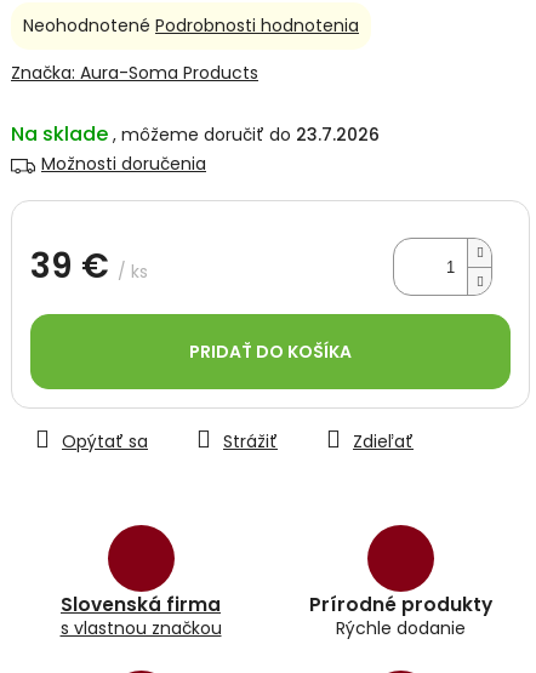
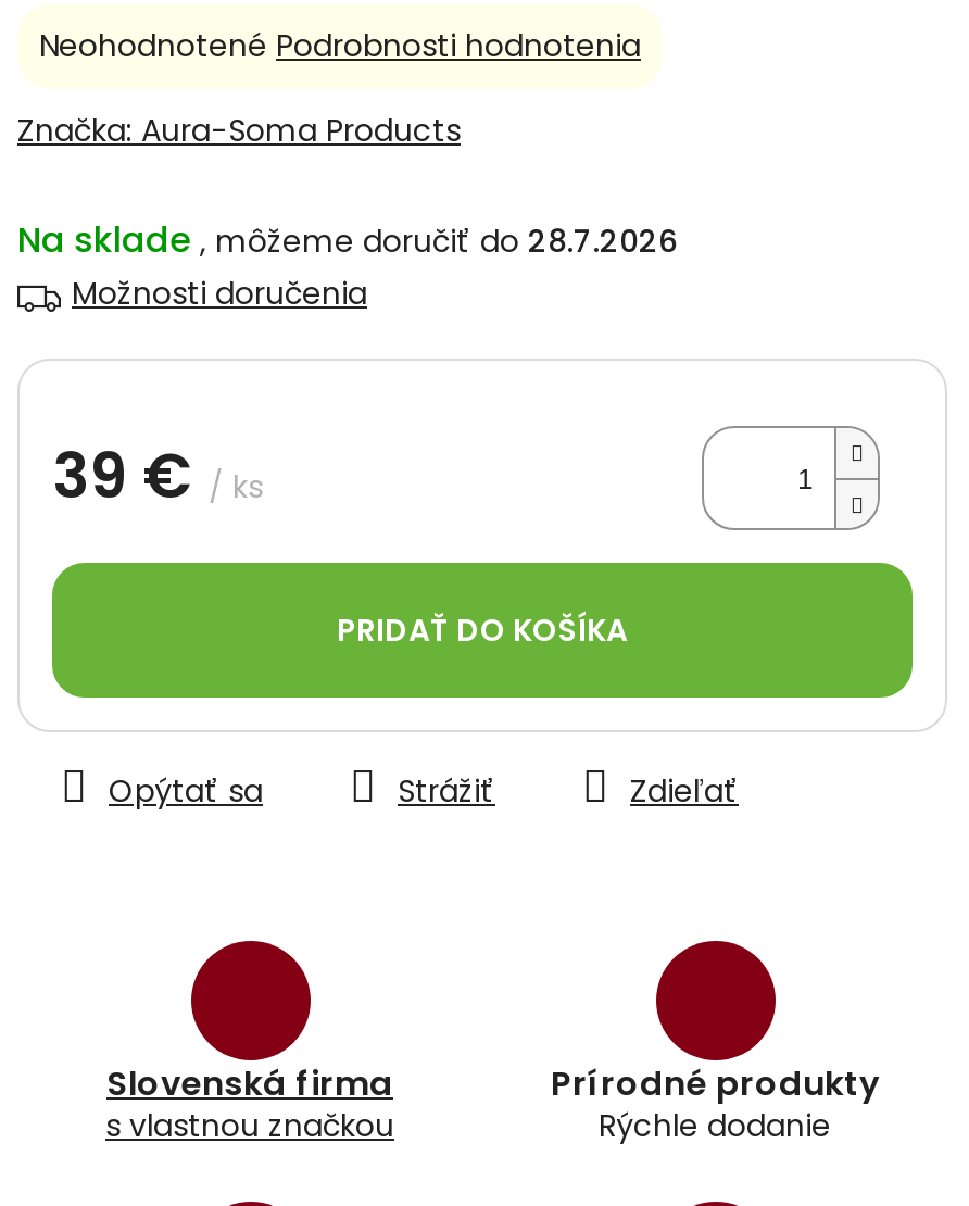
[296,123,380,147] 23.7.2026 -> [528,220,678,264] 28.7.2026

